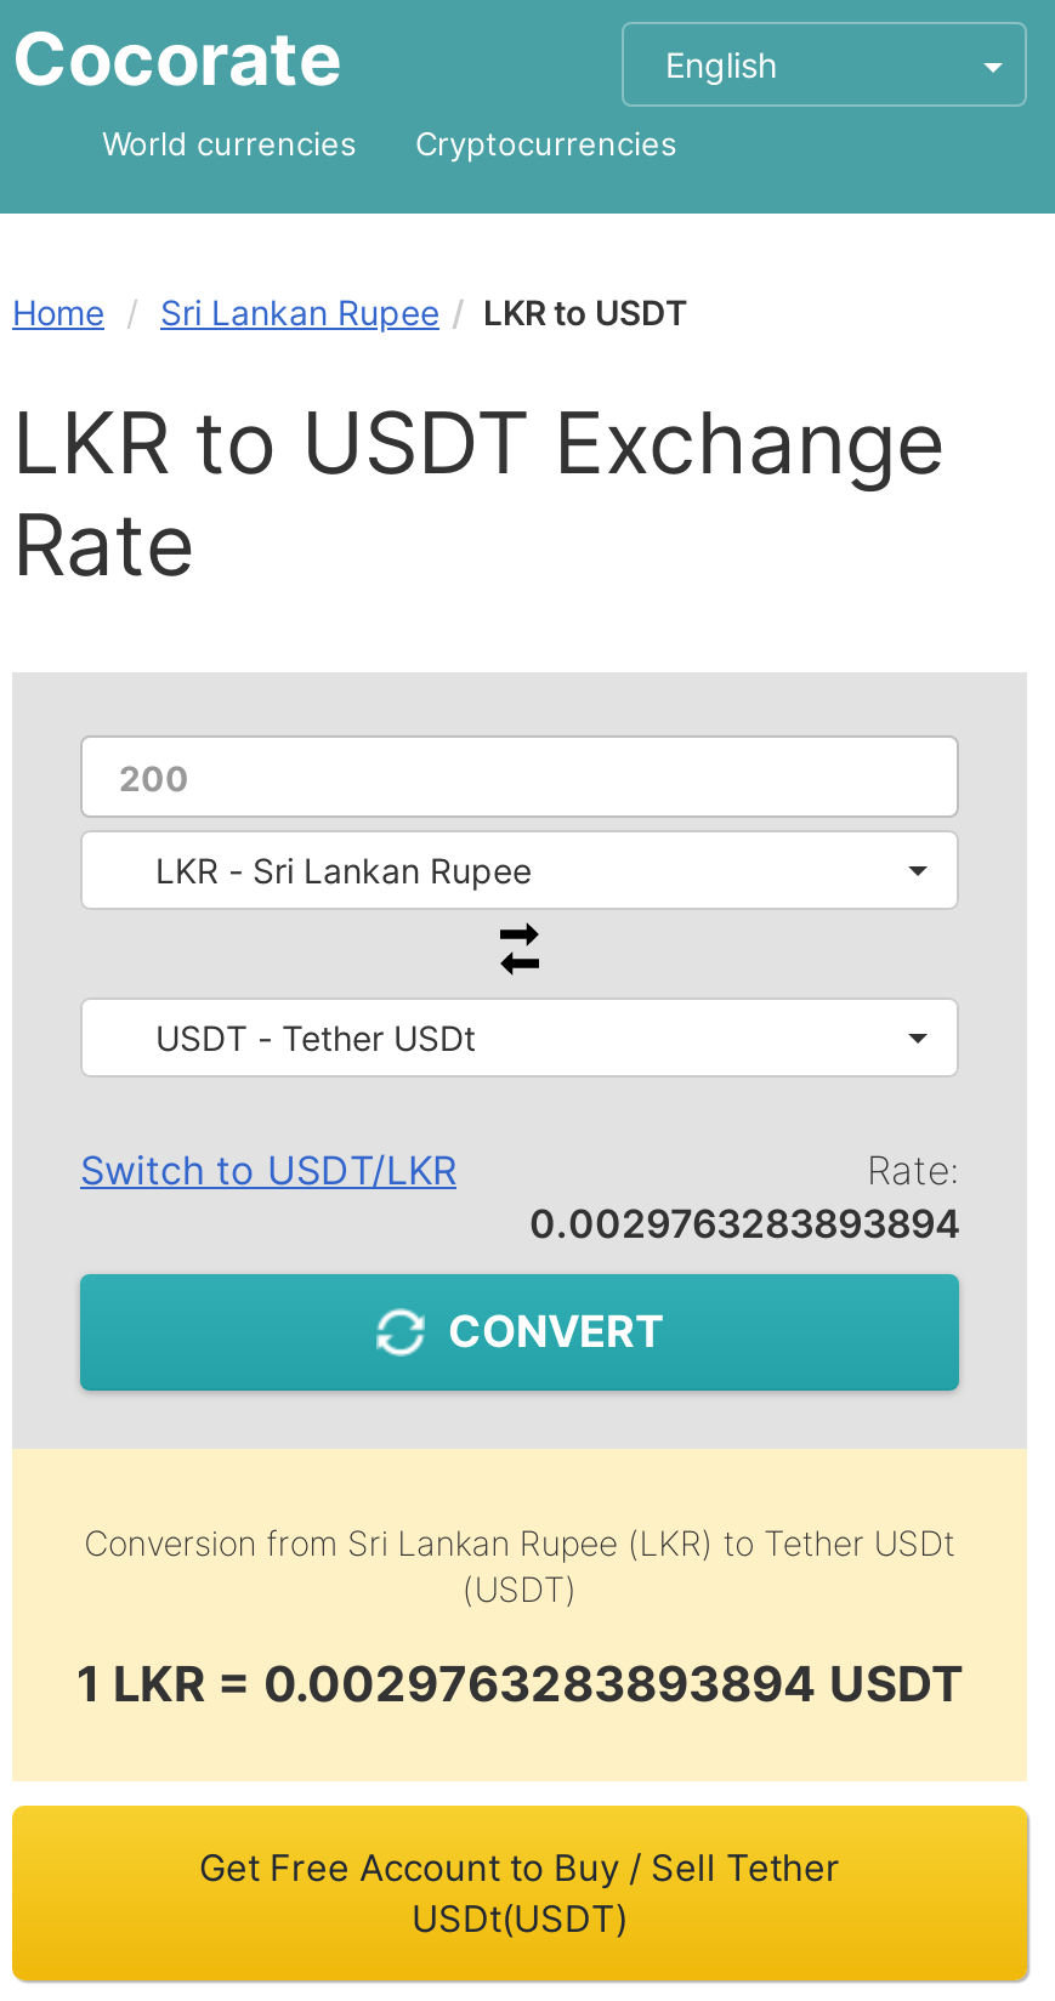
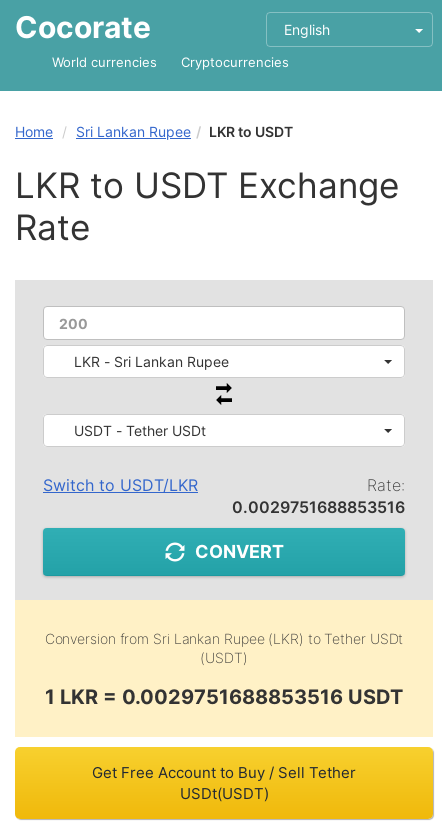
[529,1199,962,1247] 0.0029763283893894 -> [232,497,405,517] 0.0029751688853516
[76,1655,963,1713] 1 LKR = 0.0029763283893894 USDT -> [45,685,403,709] 1 LKR = 0.0029751688853516 USDT

